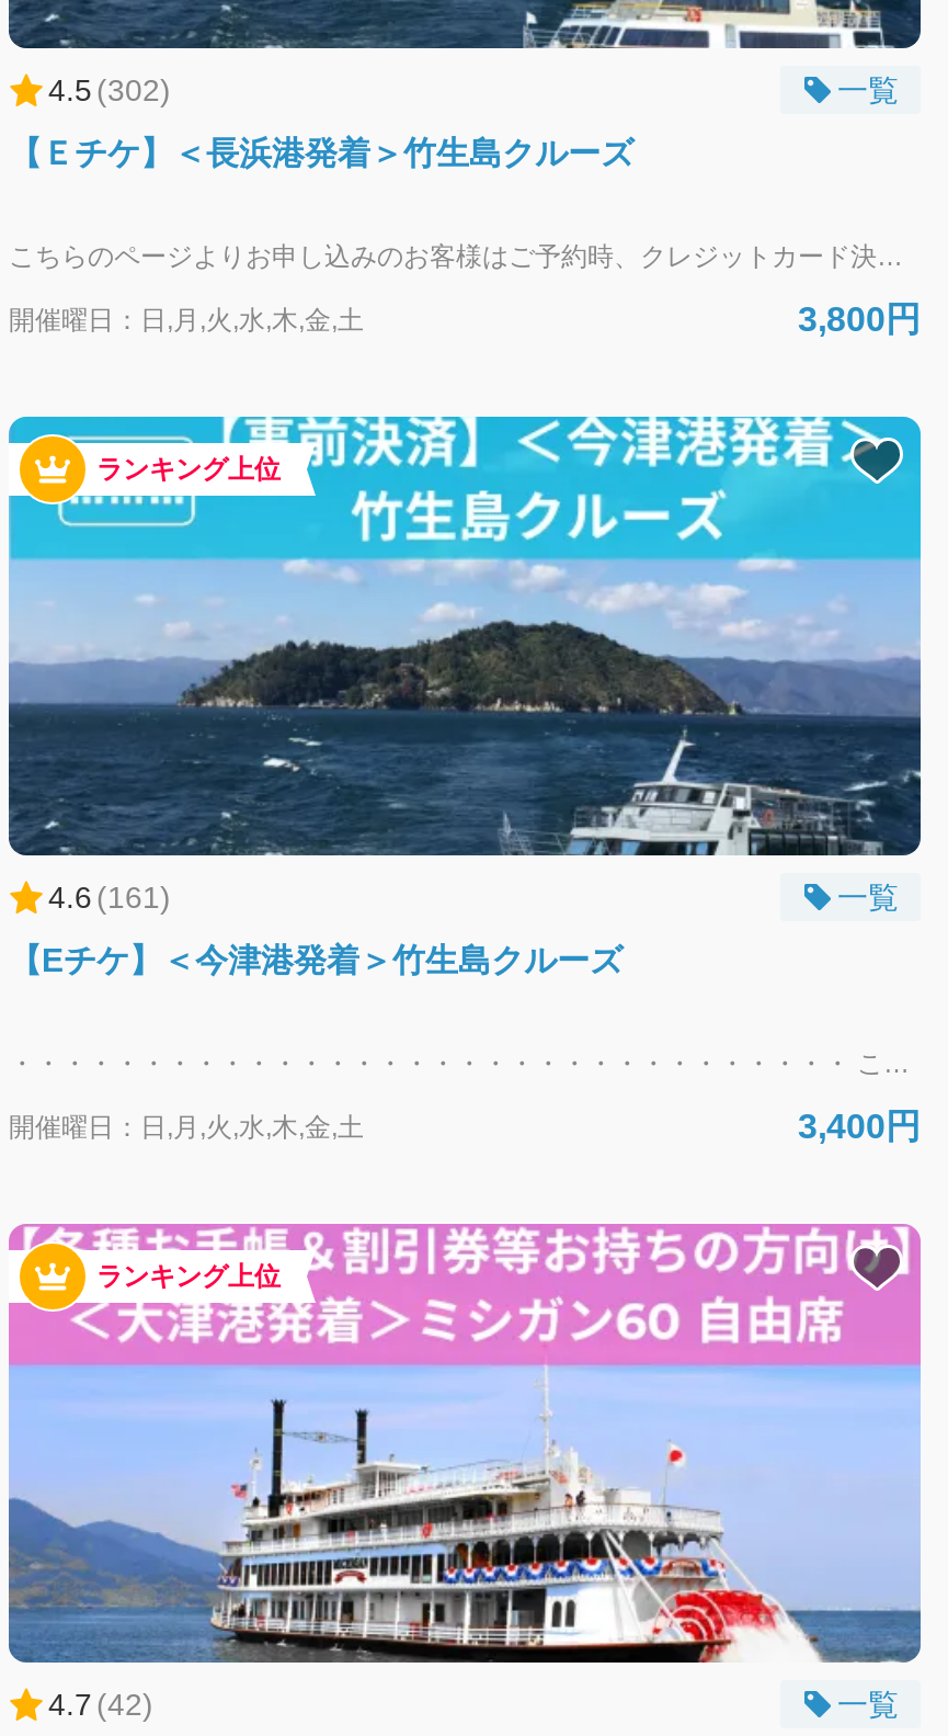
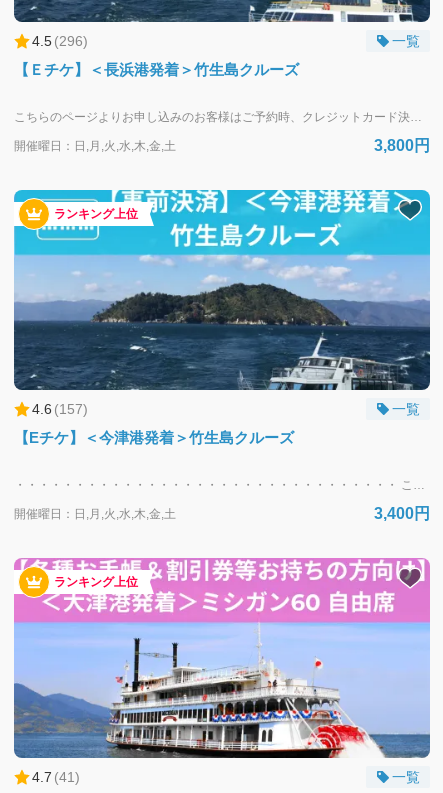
[48,71,171,106] 4.5 (302) -> [32,32,88,48] 4.5 (296)
[48,878,171,914] 4.6 (161) -> [32,400,88,416] 4.6 (157)
[48,1686,153,1721] 4.7 (42) -> [32,768,80,784] 4.7 (41)

